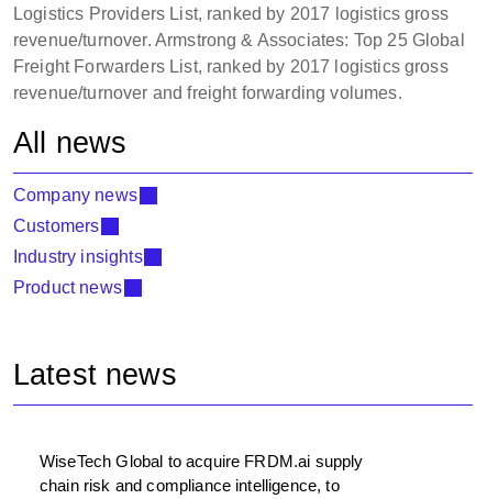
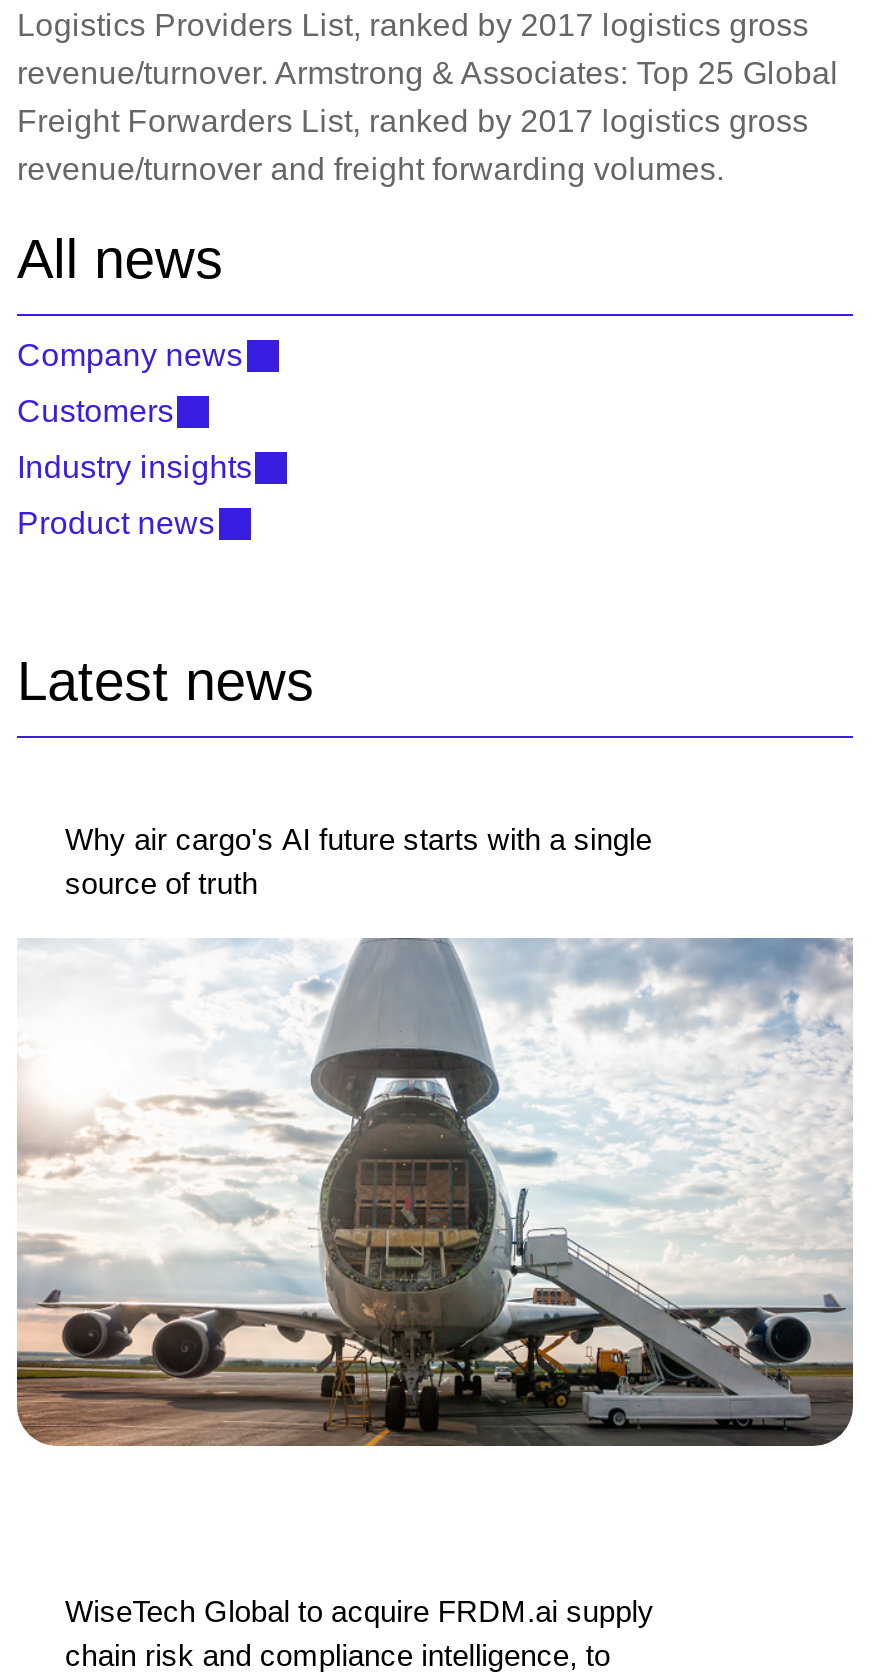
none -> [15,936,855,1448] [image]
none -> [65,822,652,900] Why air cargo's AI future starts with a single | source of truth

